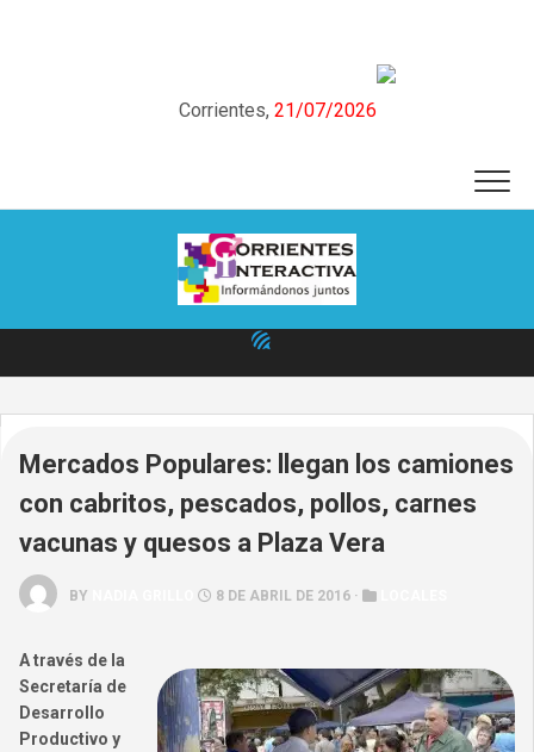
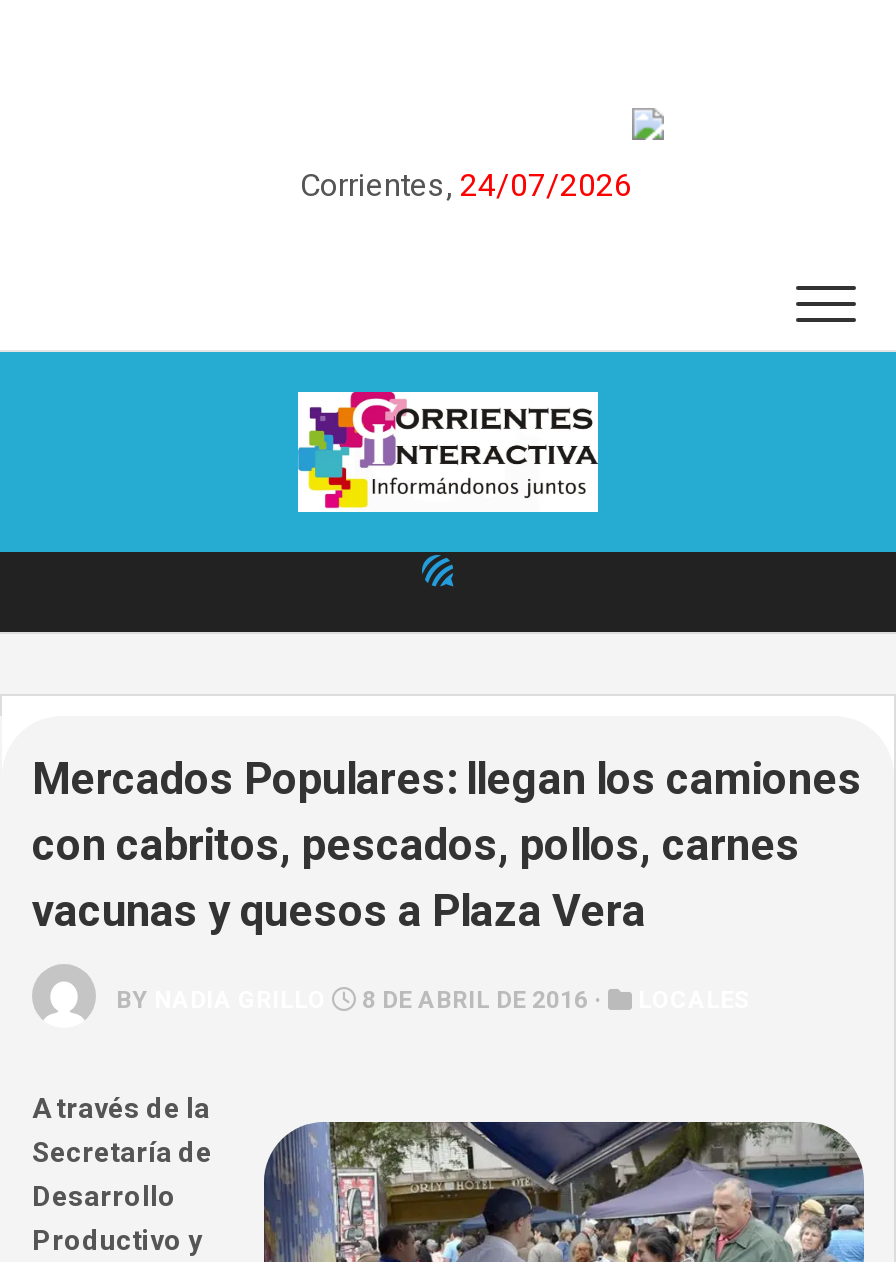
[179,98,377,121] Corrientes, 21/07/2026 -> [300,165,632,203] Corrientes, 24/07/2026

